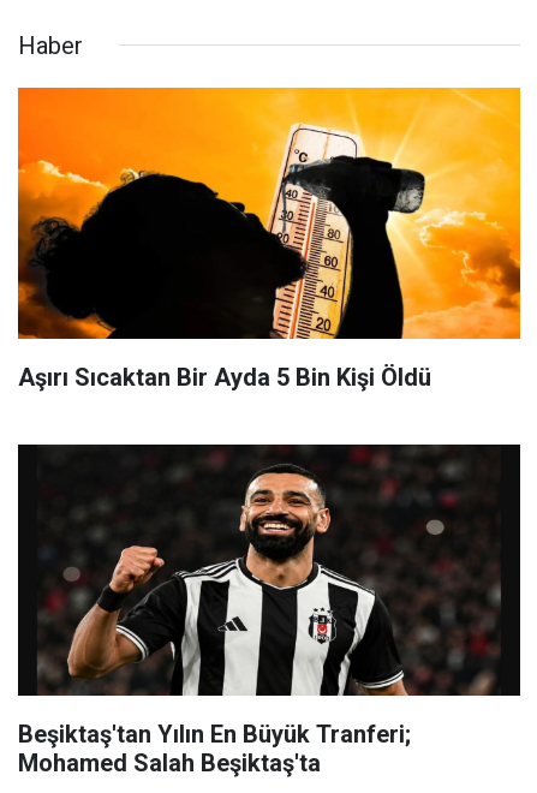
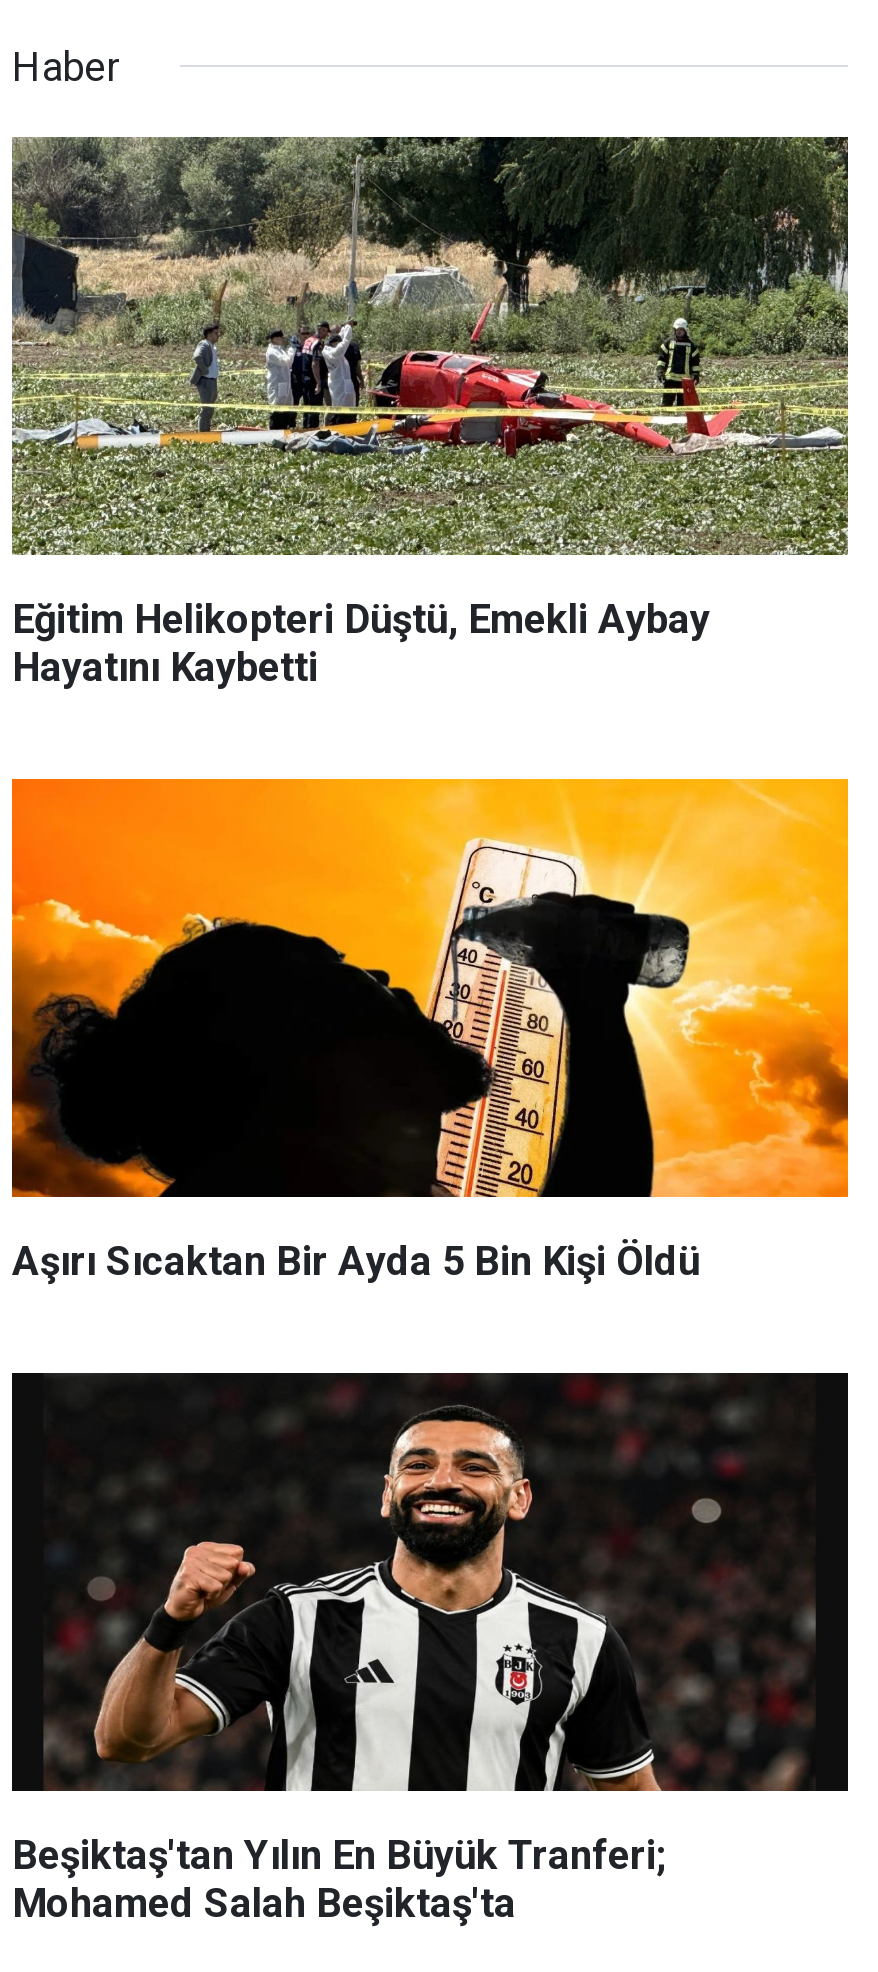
none -> [10,135,850,690] [image] | Eğitim Helikopteri Düştü, Emekli Aybay | Hayatını Kaybetti

